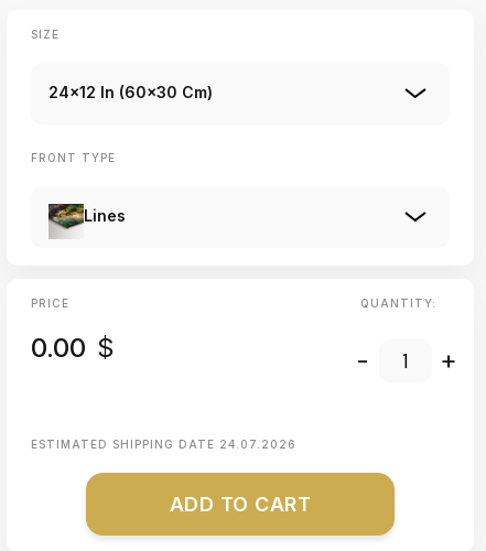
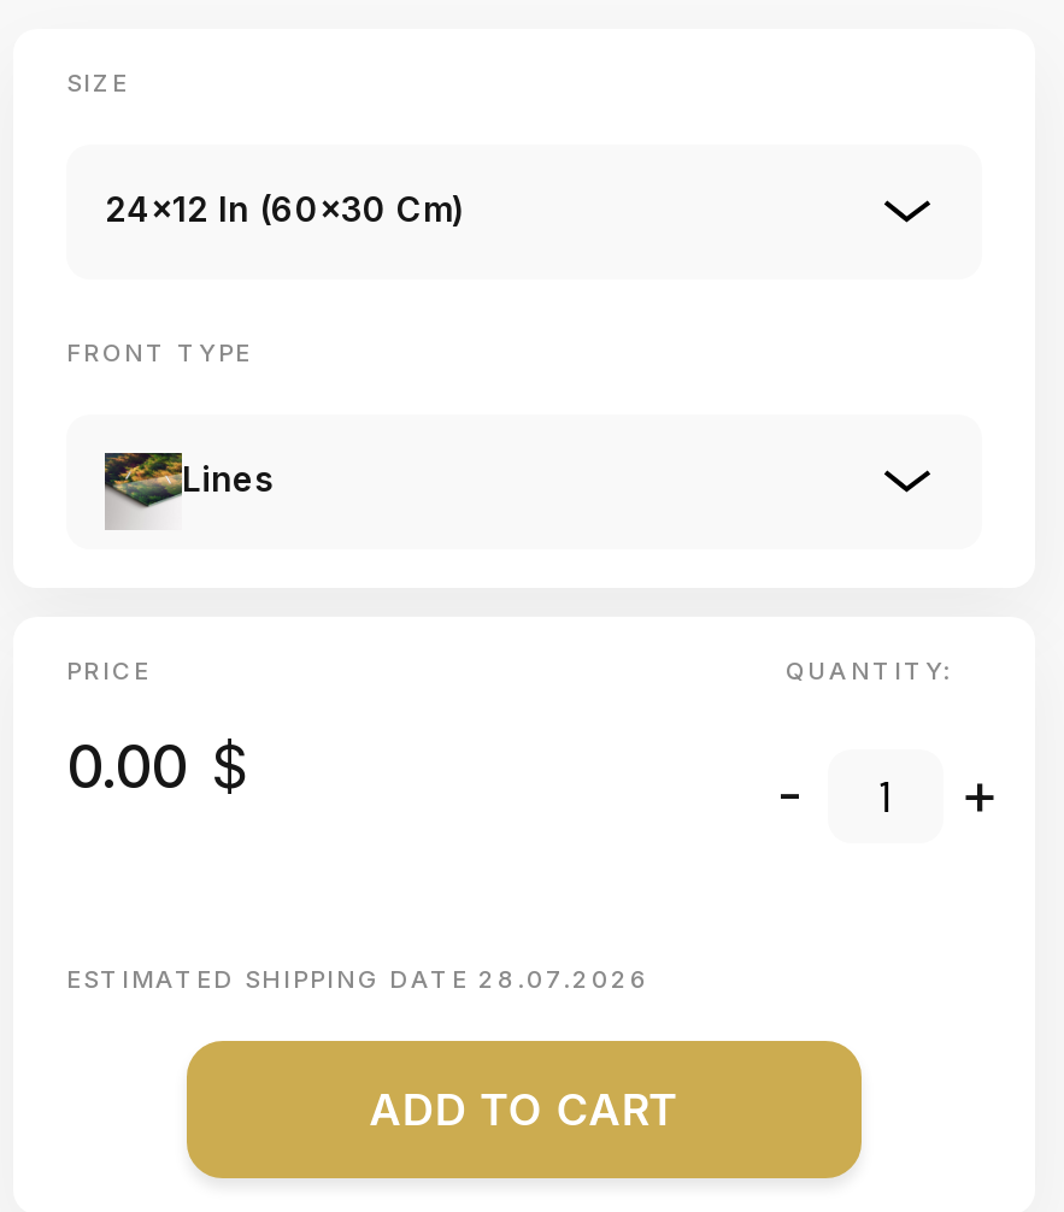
[31,437,296,451] ESTIMATED SHIPPING DATE 24.07.2026 -> [66,964,649,993] ESTIMATED SHIPPING DATE 28.07.2026

